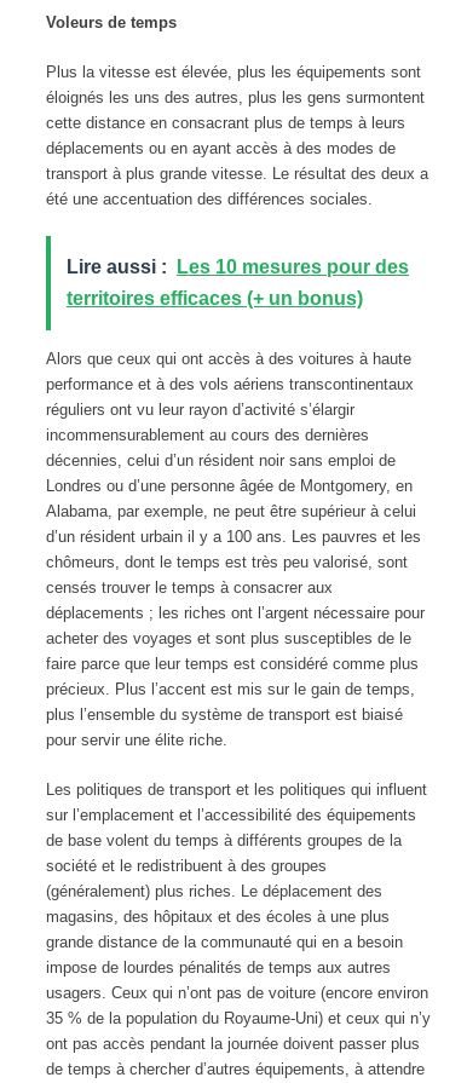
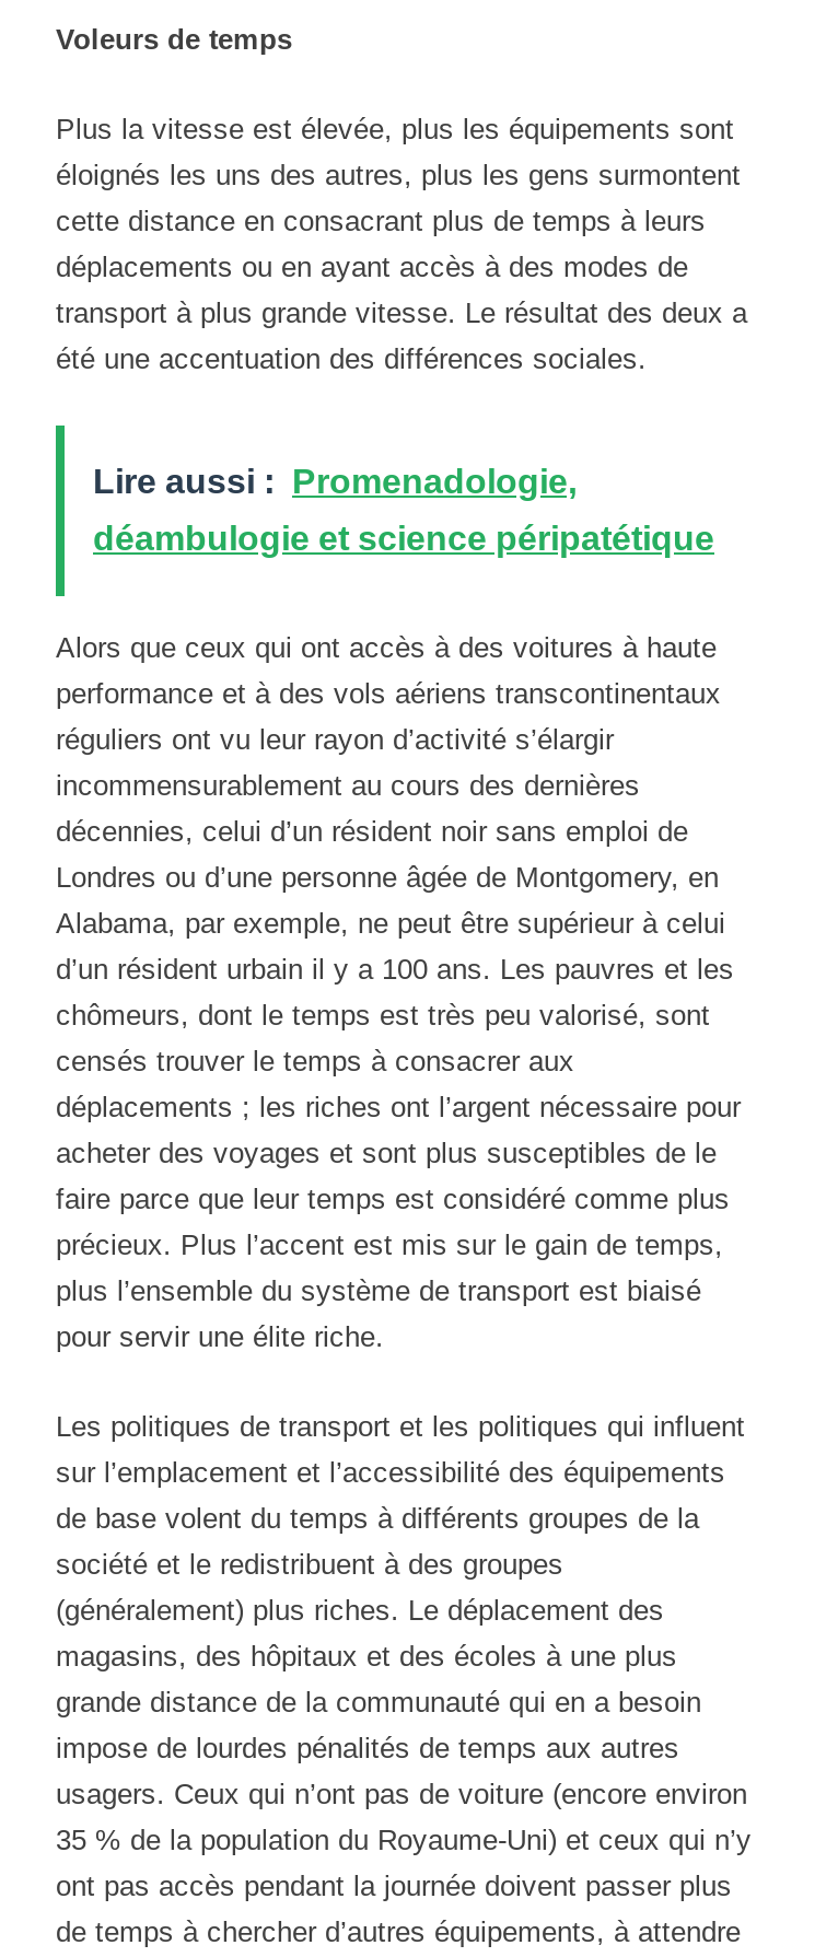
[67,256,409,277] Lire aussi : Les 10 mesures pour des -> [93,462,577,499] Lire aussi : Promenadologie,
[67,288,363,308] territoires efficaces (+ un bonus) -> [93,519,714,556] déambulogie et science péripatétique

